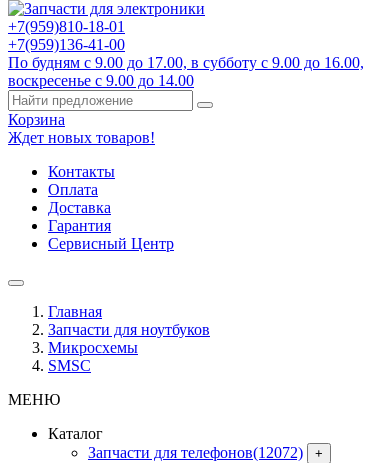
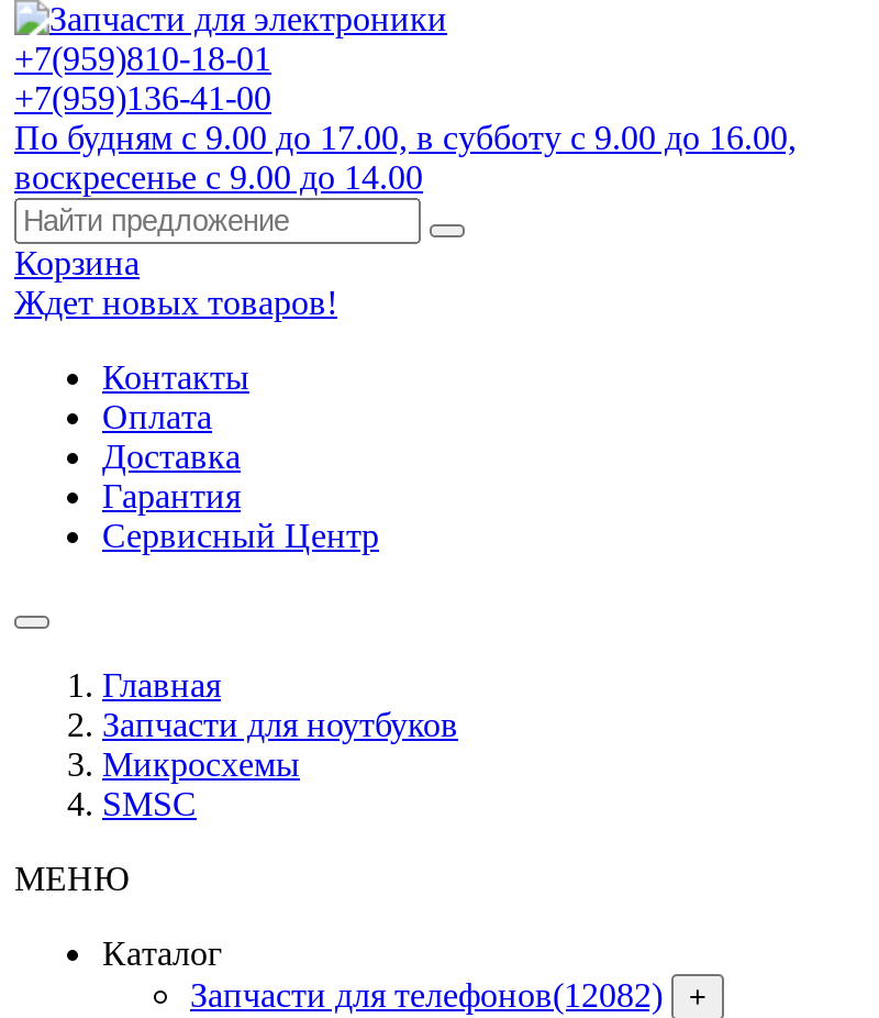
[88,444,303,461] Запчасти для телефонов(12072) -> [190,976,663,1013] Запчасти для телефонов(12082)

